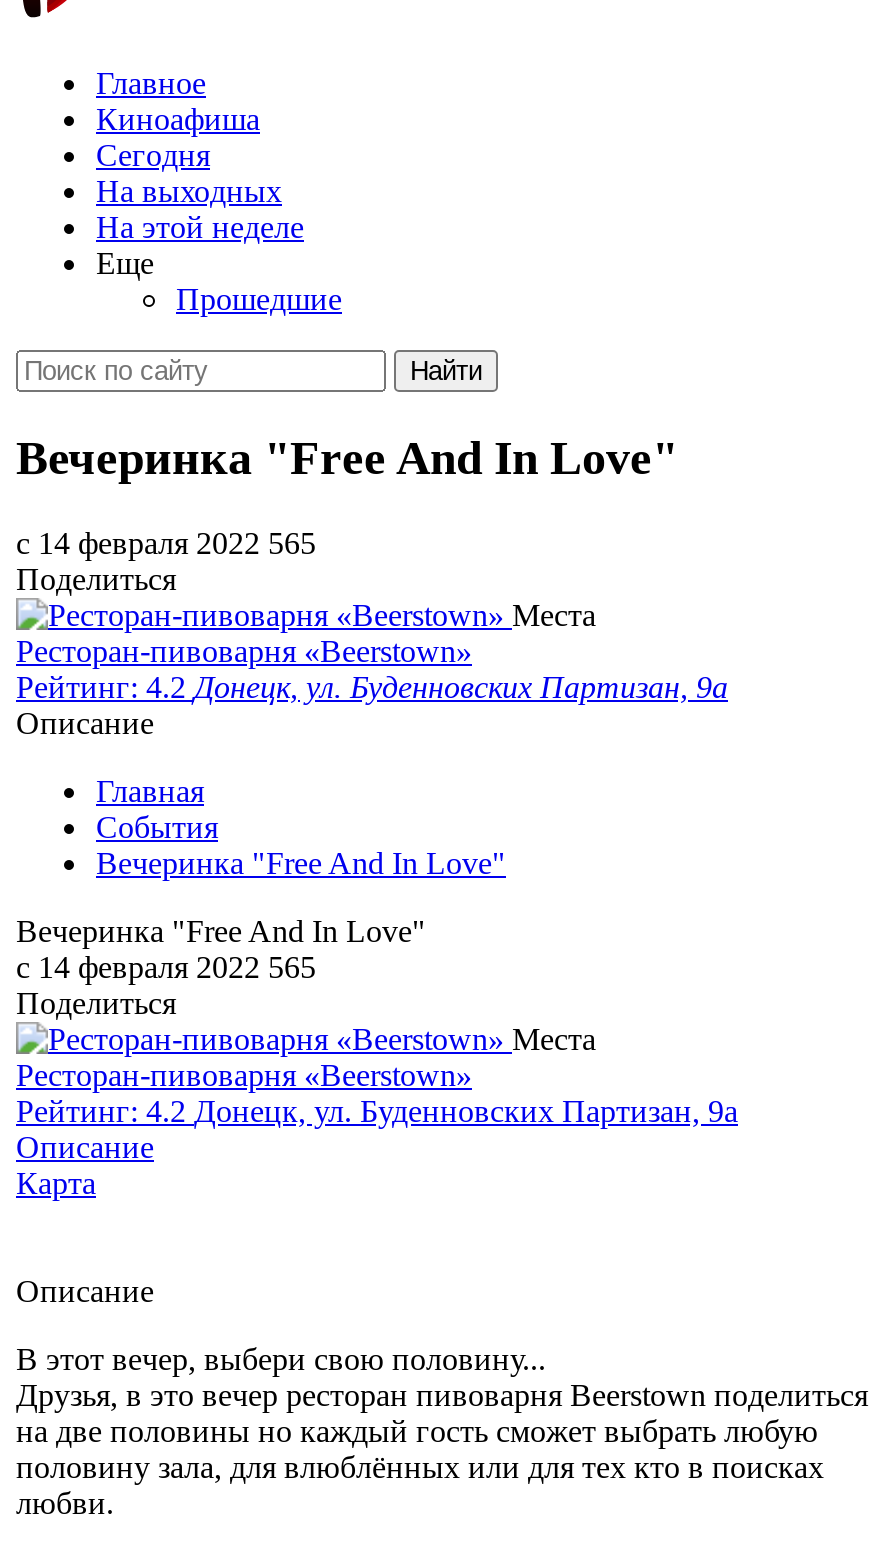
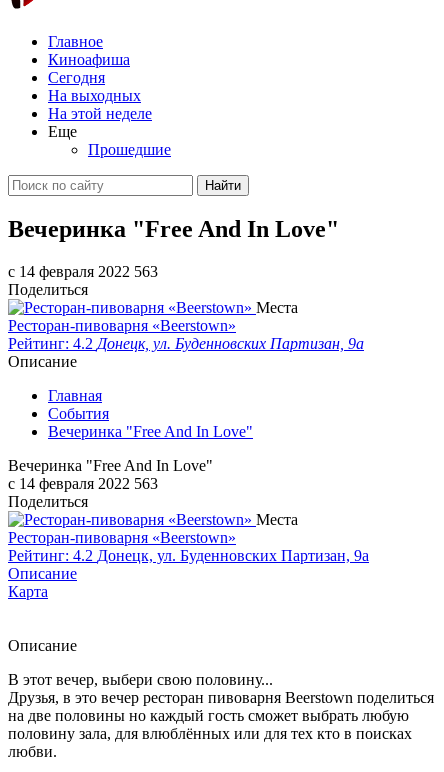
[16,526,316,560] c 14 февраля 2022 565 -> [8,263,158,280] c 14 февраля 2022 563
[16,950,316,984] c 14 февраля 2022 565 -> [8,475,158,492] c 14 февраля 2022 563

